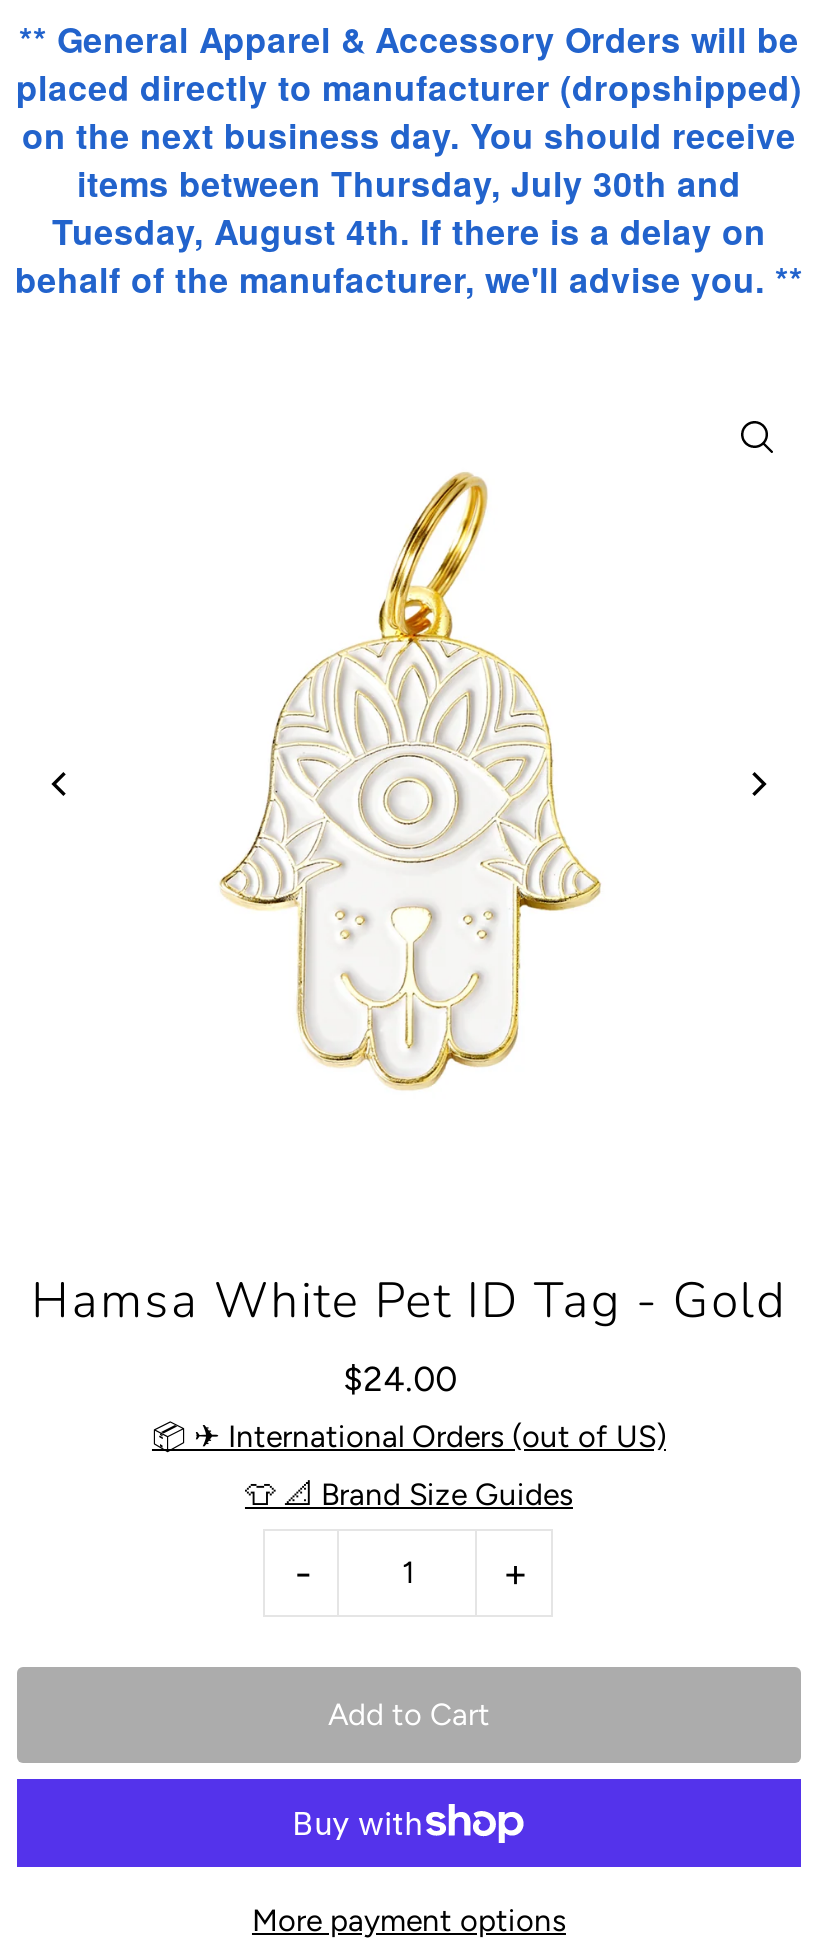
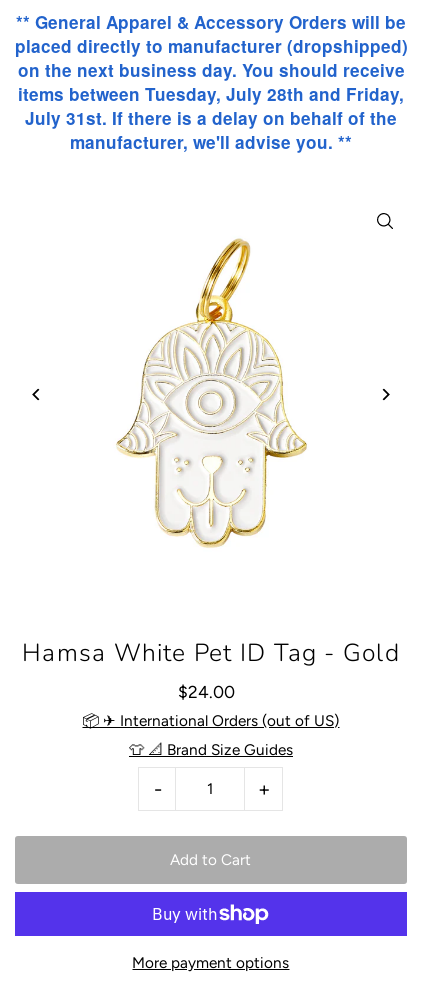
[15,158,803,302] items between Thursday, July 30th and | Tuesday, August 4th. If there is a delay on | behalf of the manufacturer, we'll advise you. ** -> [18,81,404,153] items between Tuesday, July 28th and Friday, | July 31st. If there is a delay on behalf of the | manufacturer, we'll advise you. **

